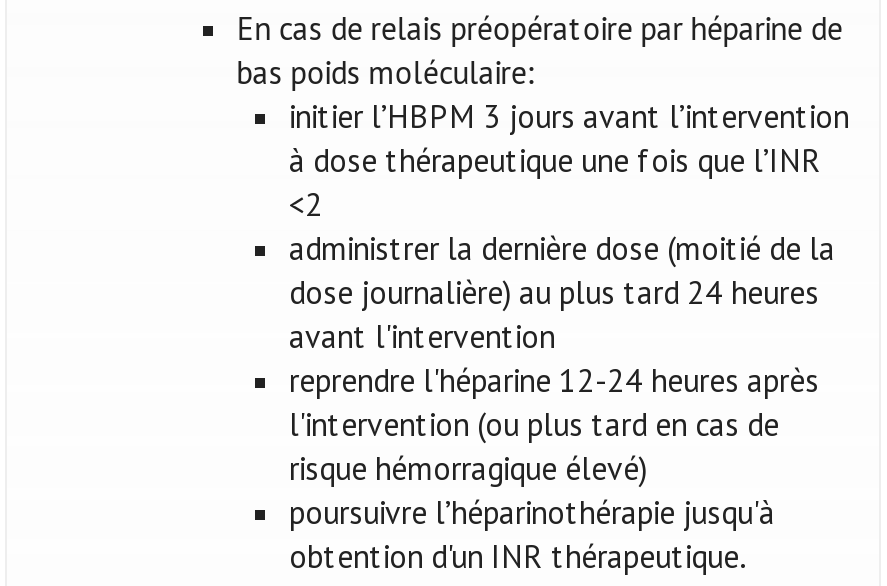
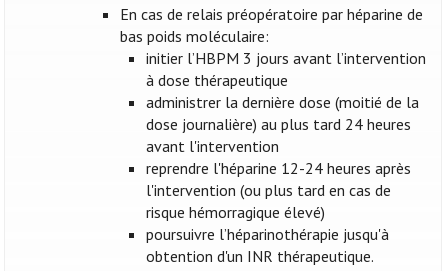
[289,140,821,224] à dose thérapeutique une fois que l’INR | <2 -> [146,70,288,90] à dose thérapeutique

